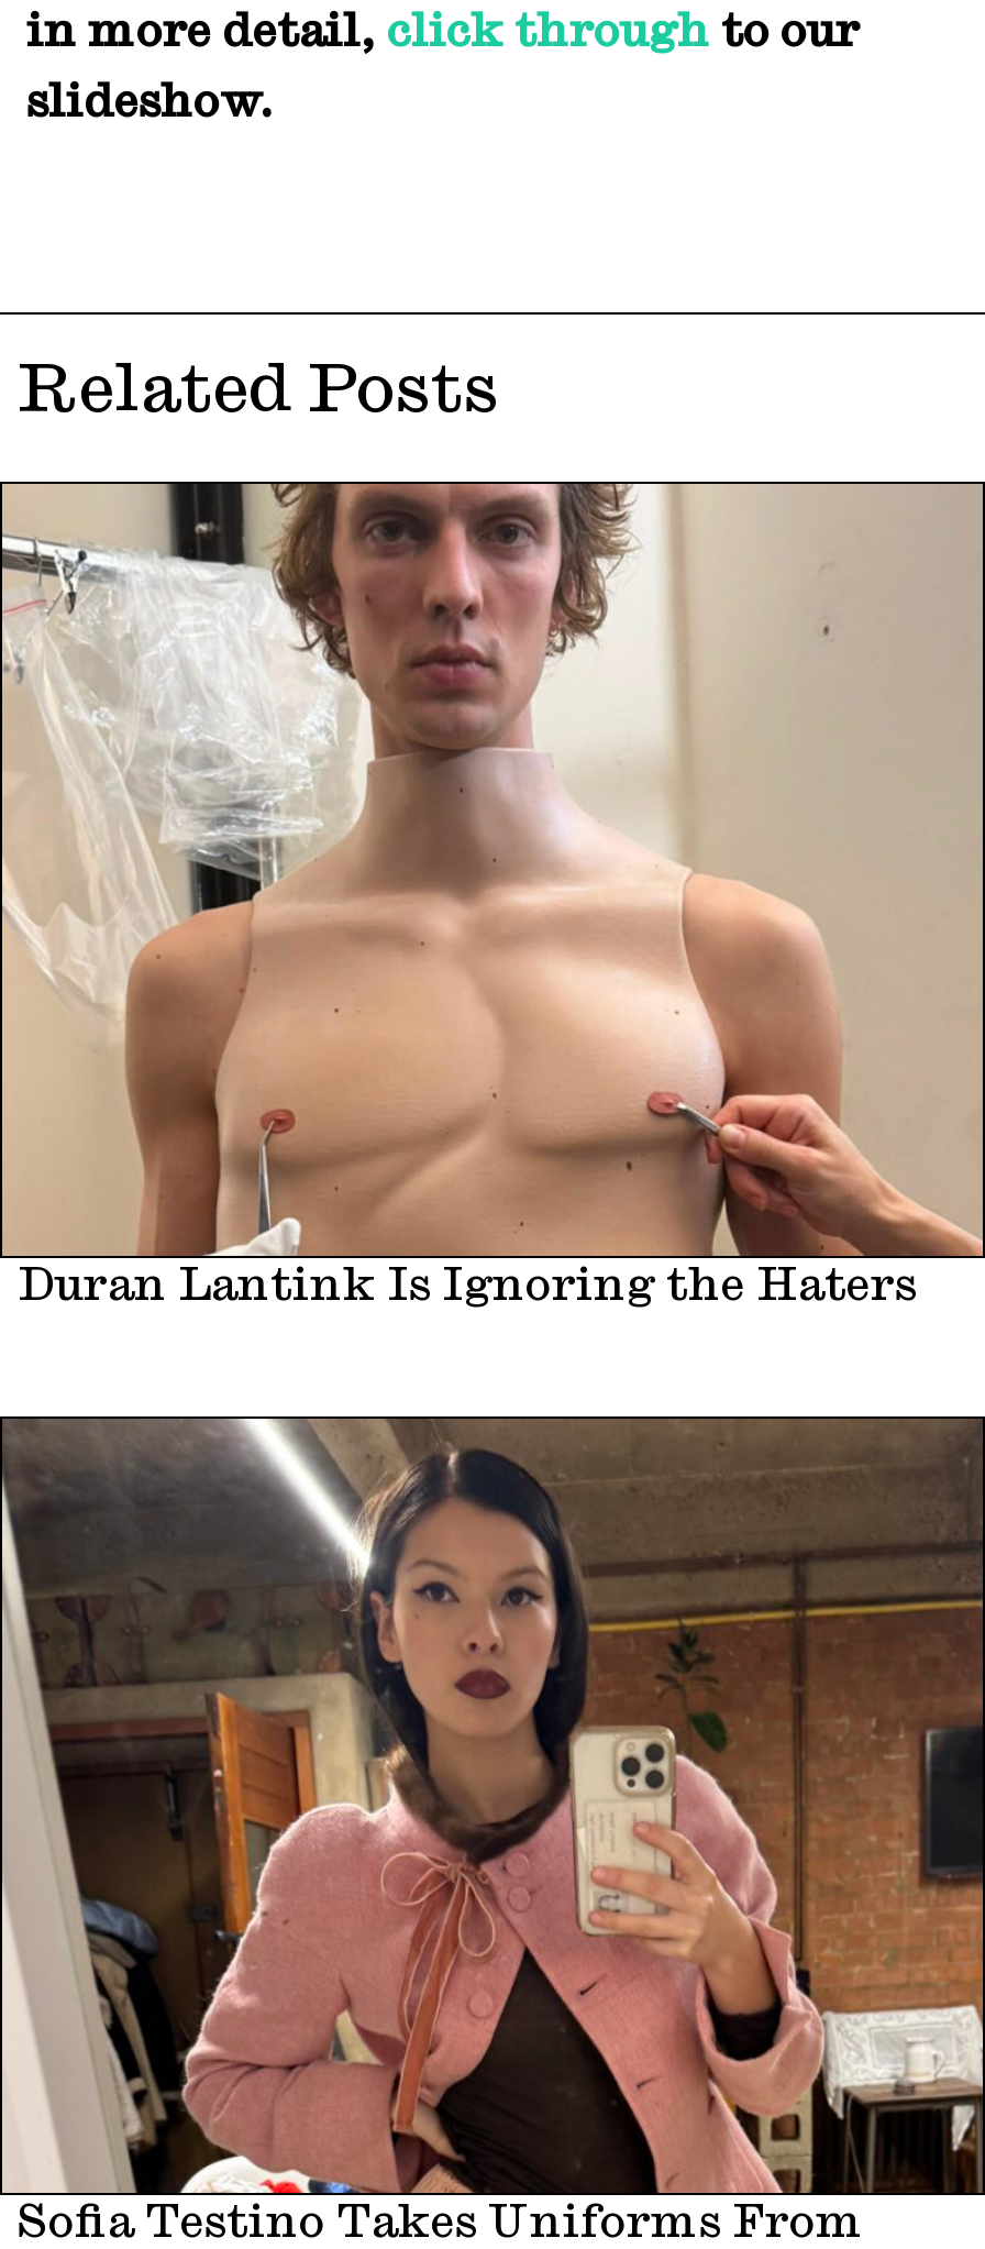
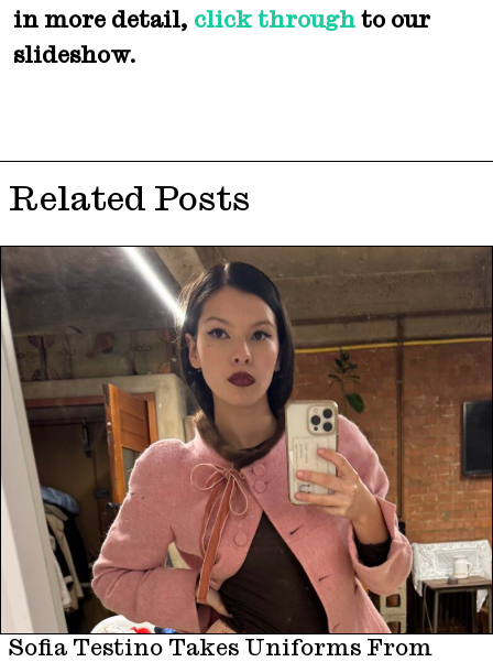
[7,482,978,1307] [image] | Duran Lantink Is Ignoring the Haters -> none

